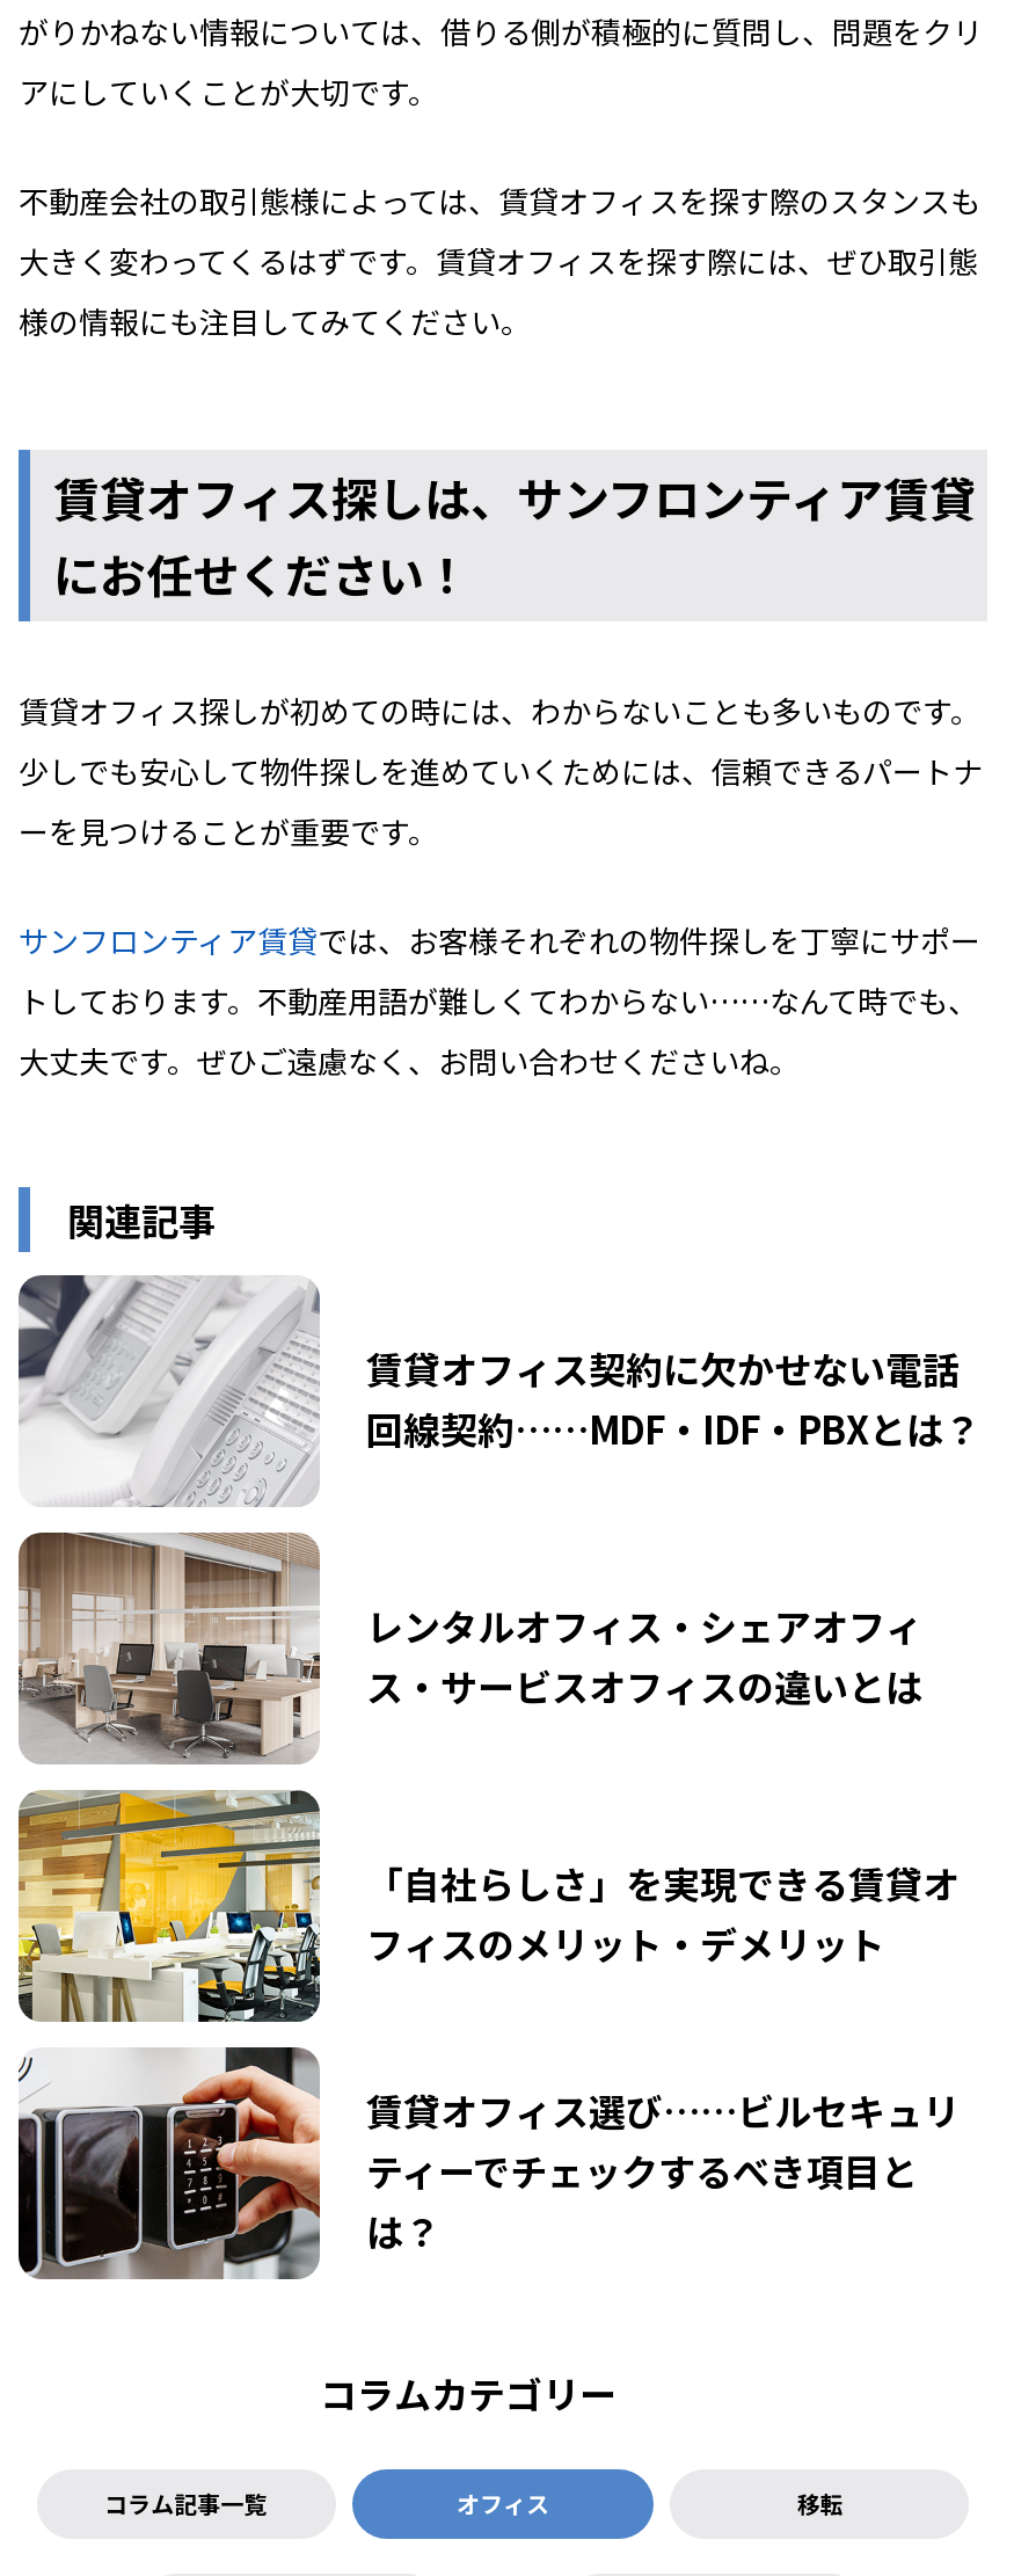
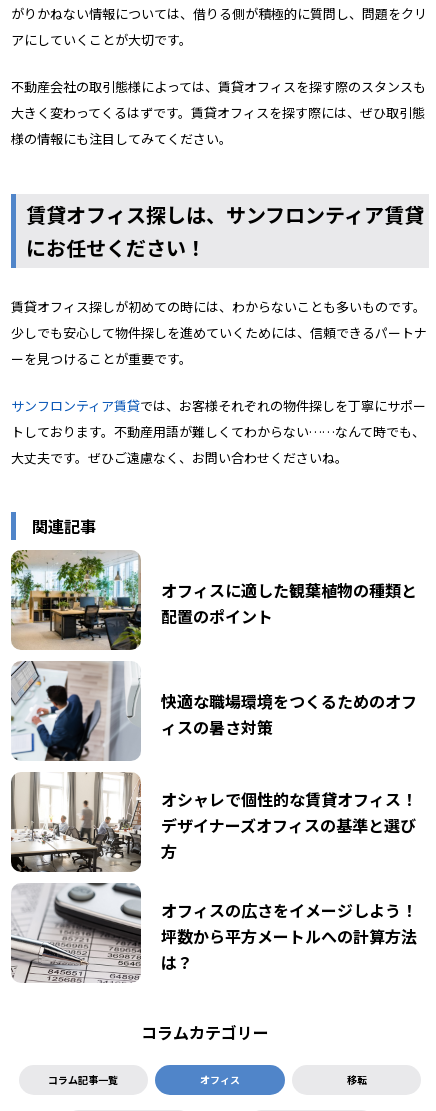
[16,1275,980,1507] [image] | 賃貸オフィス契約に欠かせない電話 | 回線契約……MDF・IDF・PBXとは？ -> [10,550,417,651] [image] | オフィスに適した観葉植物の種類と | 配置のポイント
[16,1533,922,1764] [image] | レンタルオフィス・シェアオフィ | ス・サービスオフィスの違いとは -> [11,660,417,761] [image] | 快適な職場環境をつくるためのオフ | ィスの暑さ対策
[16,1788,960,2024] [image] | 「自社らしさ」を実現できる賃貸オ | フィスのメリット・デメリット -> [10,772,417,873] [image] | オシャレで個性的な賃貸オフィス！ | デザイナーズオフィスの基準と選び | 方
[16,2045,960,2279] [image] | 賃貸オフィス選び……ビルセキュリ | ティーでチェックするべき項目と -> [10,882,417,982] [image] | オフィスの広さをイメージしよう！ | 坪数から平方メートルへの計算方法

